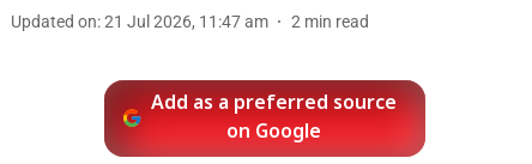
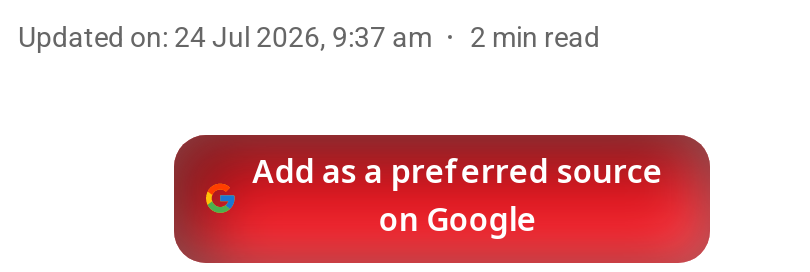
[11,12,268,31] Updated on: 21 Jul 2026, 11:47 am -> [18,21,432,53] Updated on: 24 Jul 2026, 9:37 am

